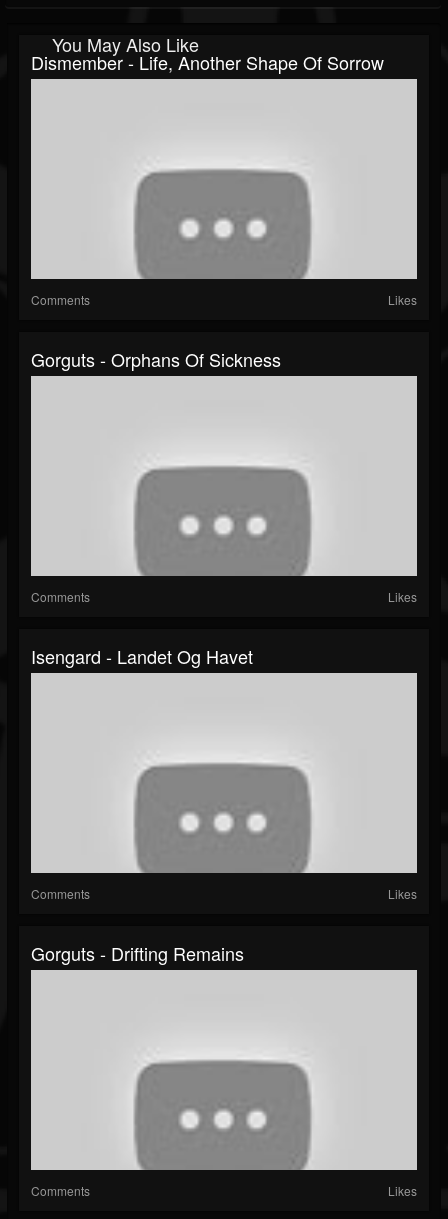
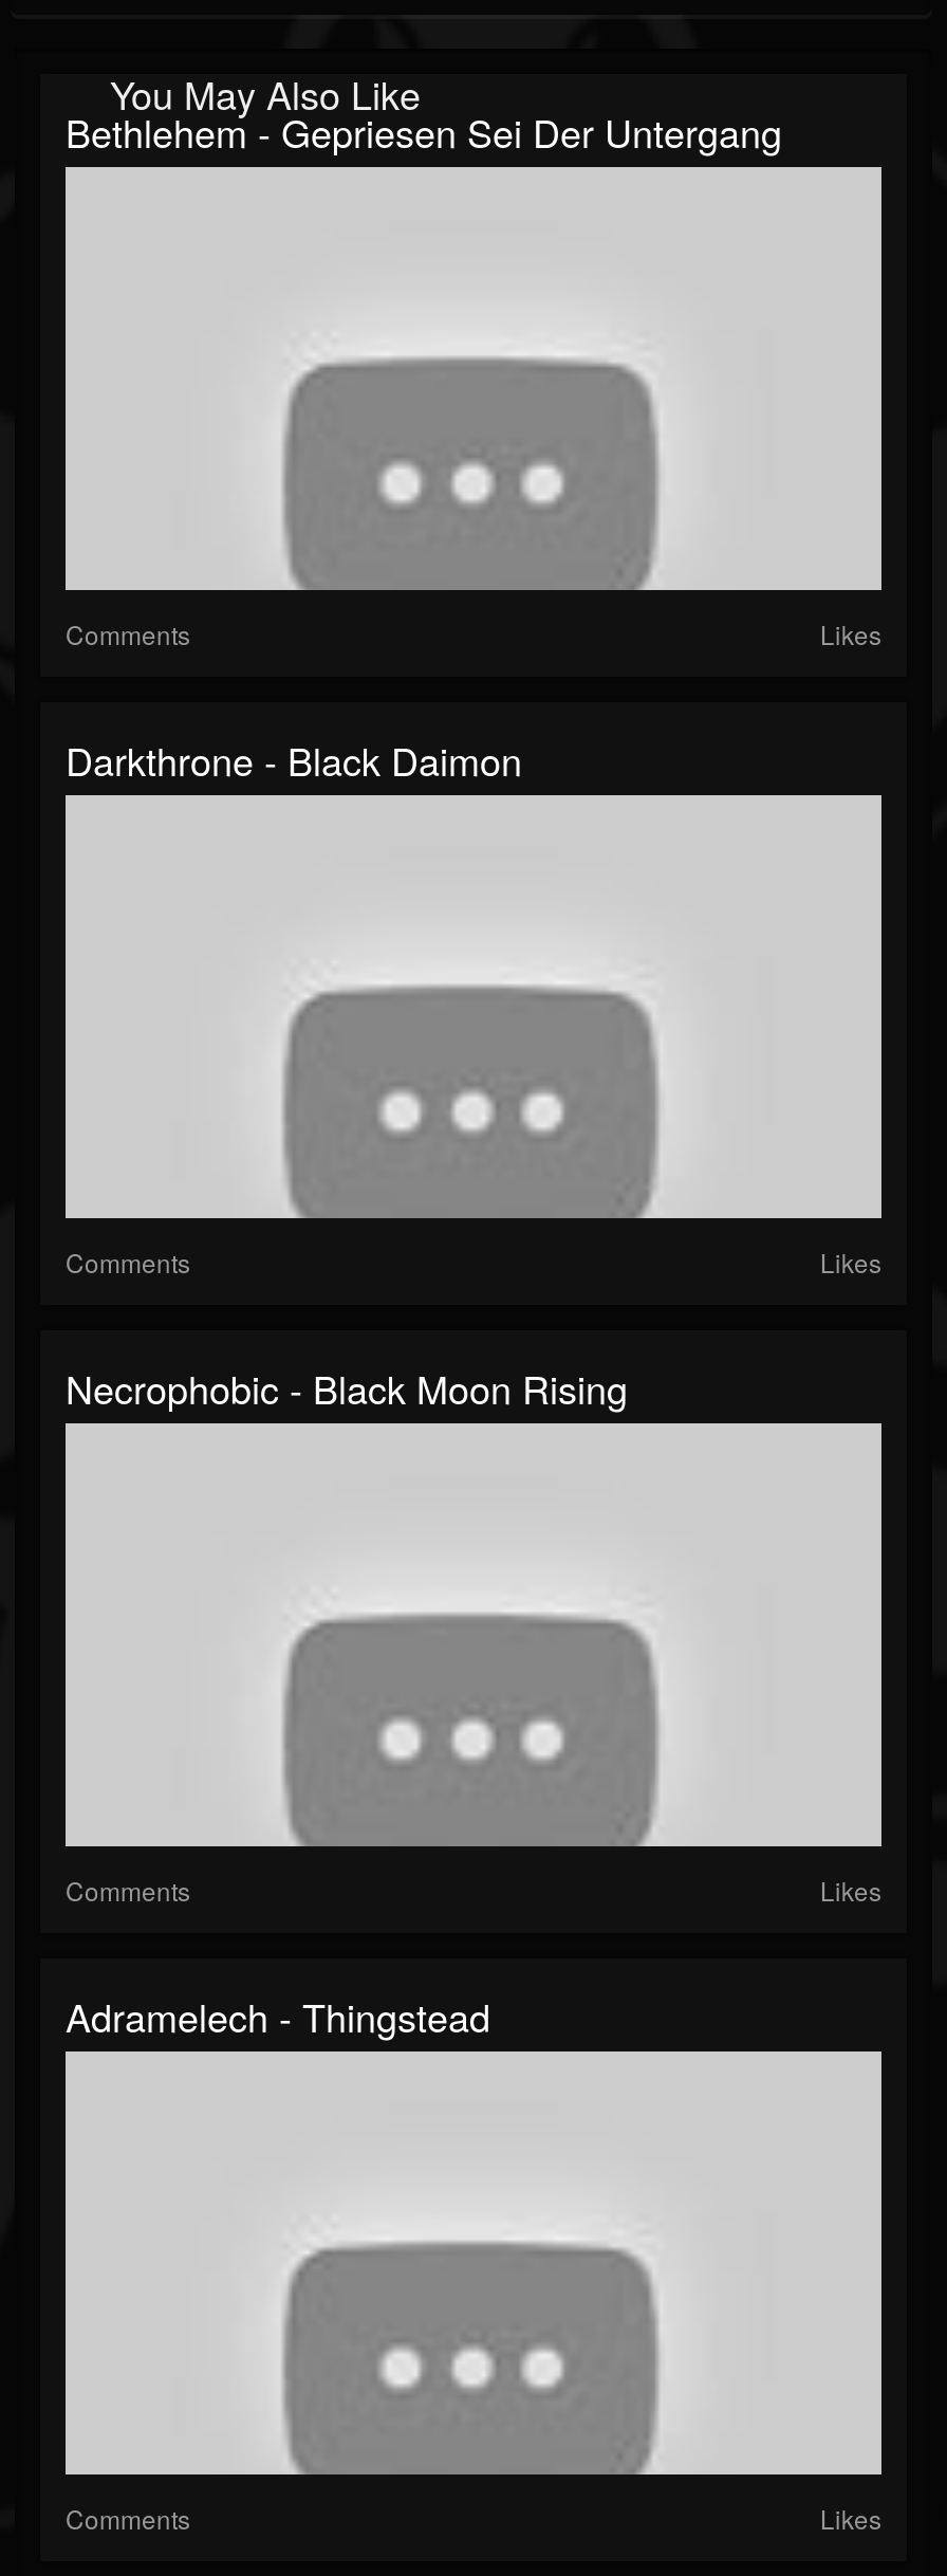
[31,49,384,75] Dismember - Life, Another Shape Of Sorrow -> [66,104,782,159] Bethlehem - Gepriesen Sei Der Untergang
[31,346,281,372] Gorguts - Orphans Of Sickness -> [66,732,522,787] Darkthrone - Black Daimon
[31,643,253,669] Isengard - Landet Og Havet -> [66,1360,628,1415] Necrophobic - Black Moon Rising
[31,940,244,966] Gorguts - Drifting Remains -> [66,1988,490,2043] Adramelech - Thingstead

